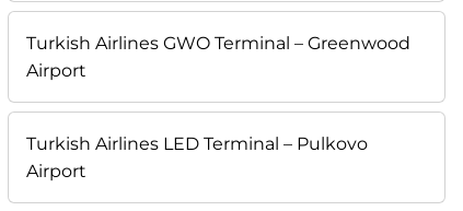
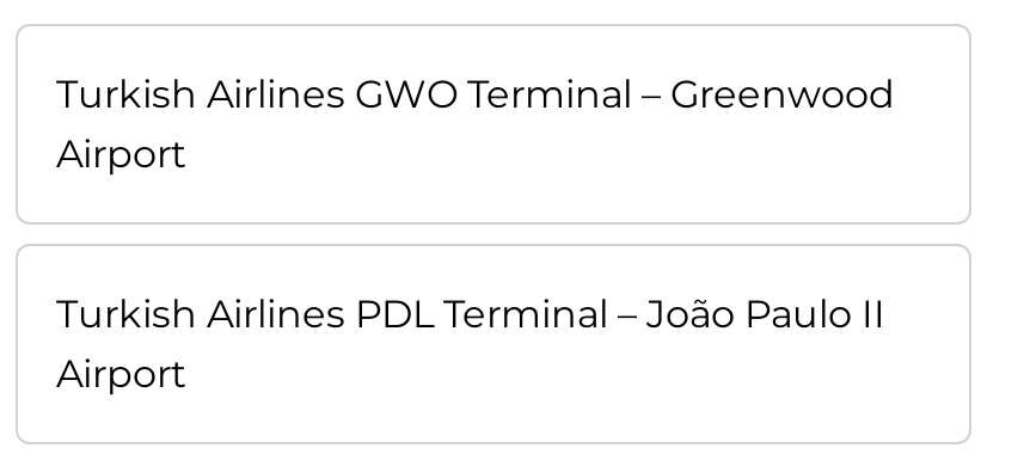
[26,133,368,154] Turkish Airlines LED Terminal – Pulkovo -> [56,292,885,337] Turkish Airlines PDL Terminal – João Paulo II

